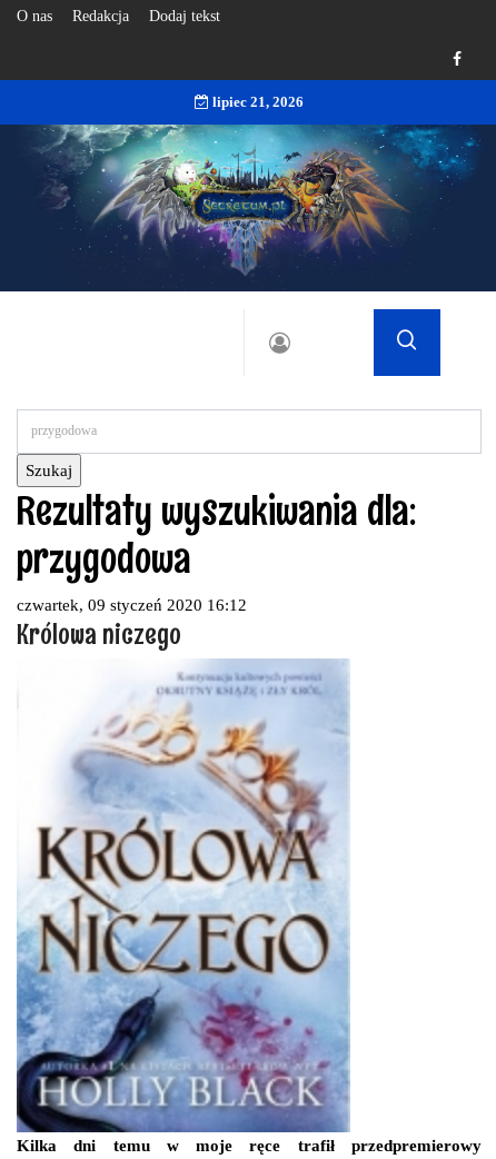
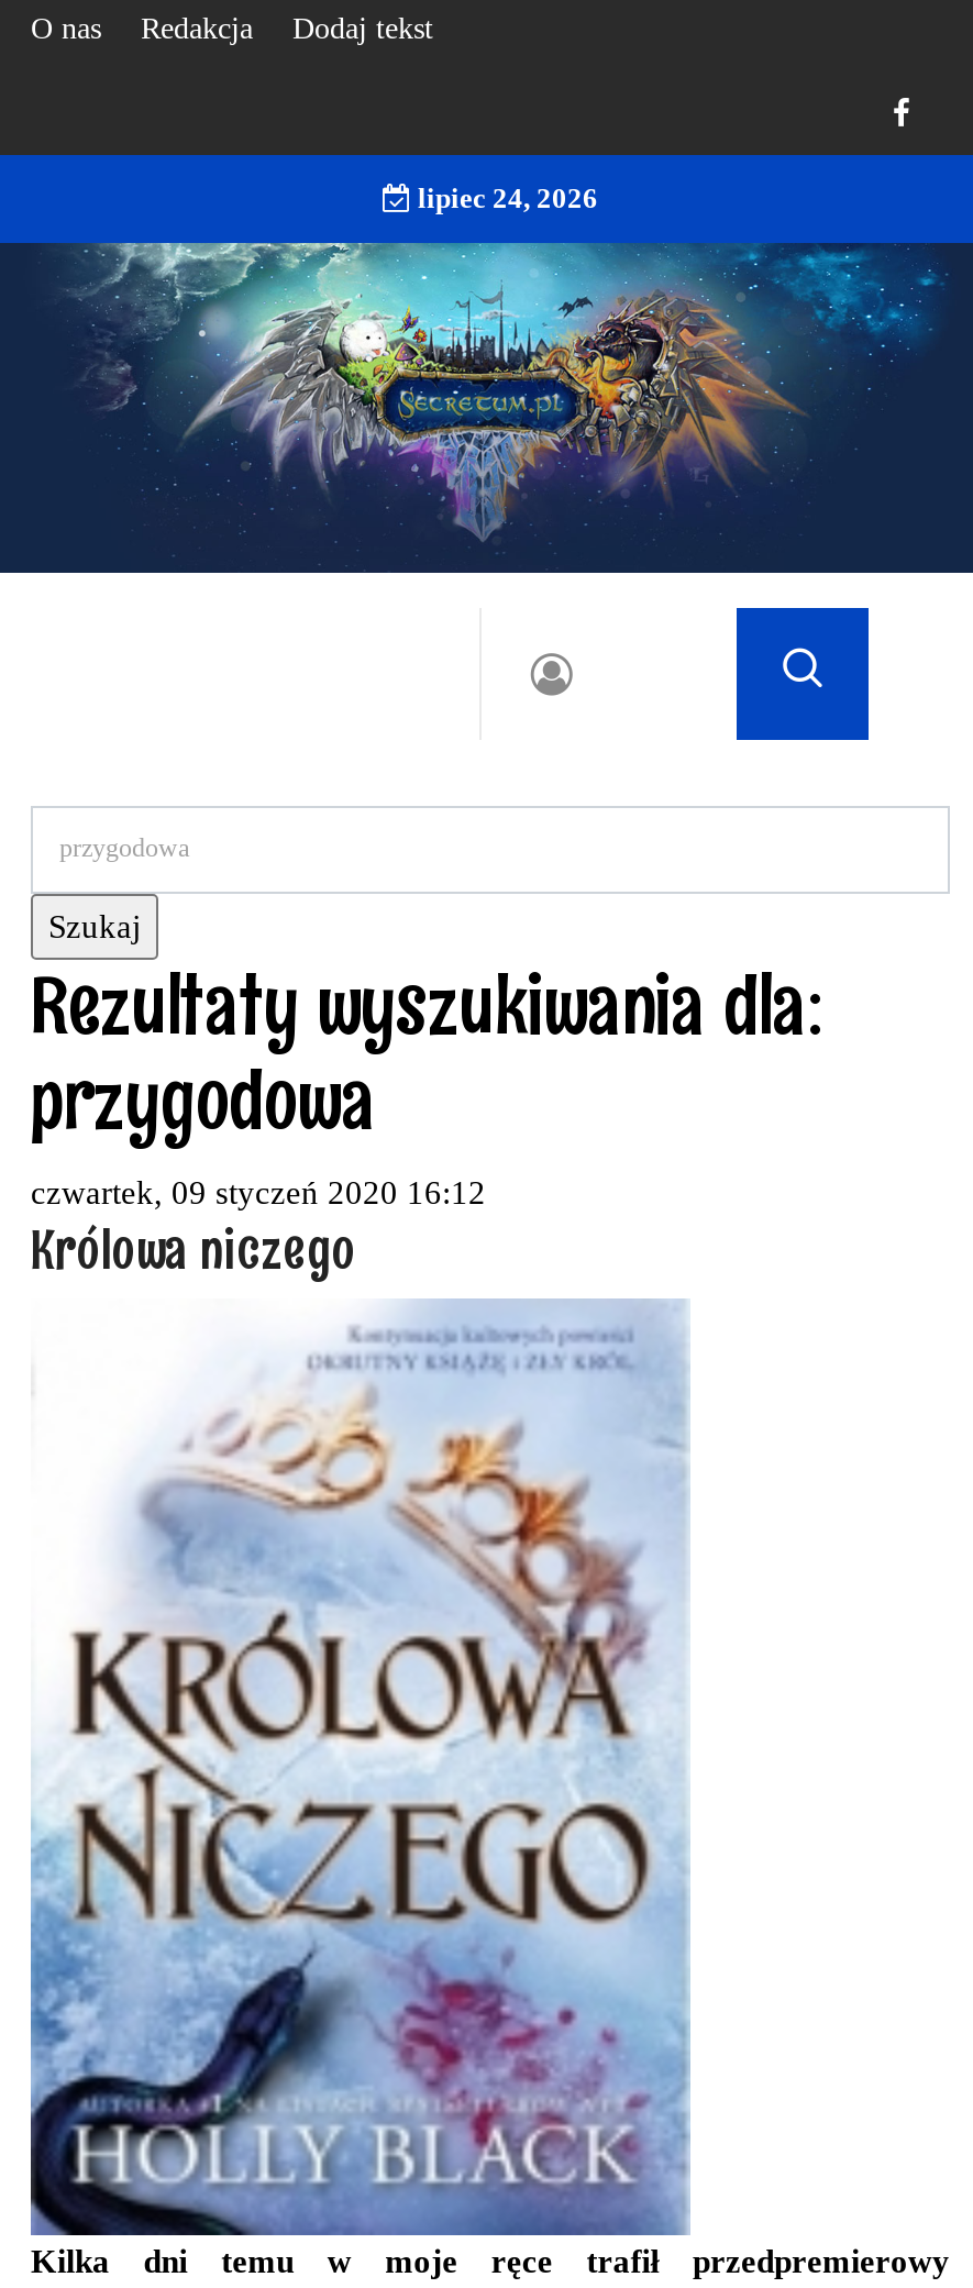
[209,93,304,110] lipiec 21, 2026 -> [411,181,598,214] lipiec 24, 2026

